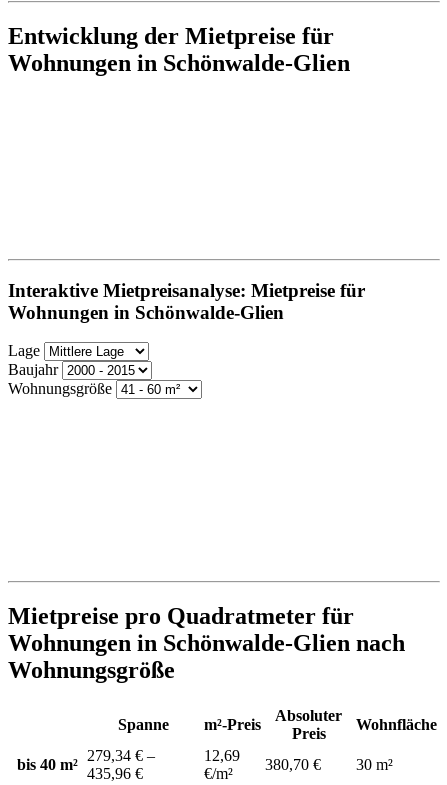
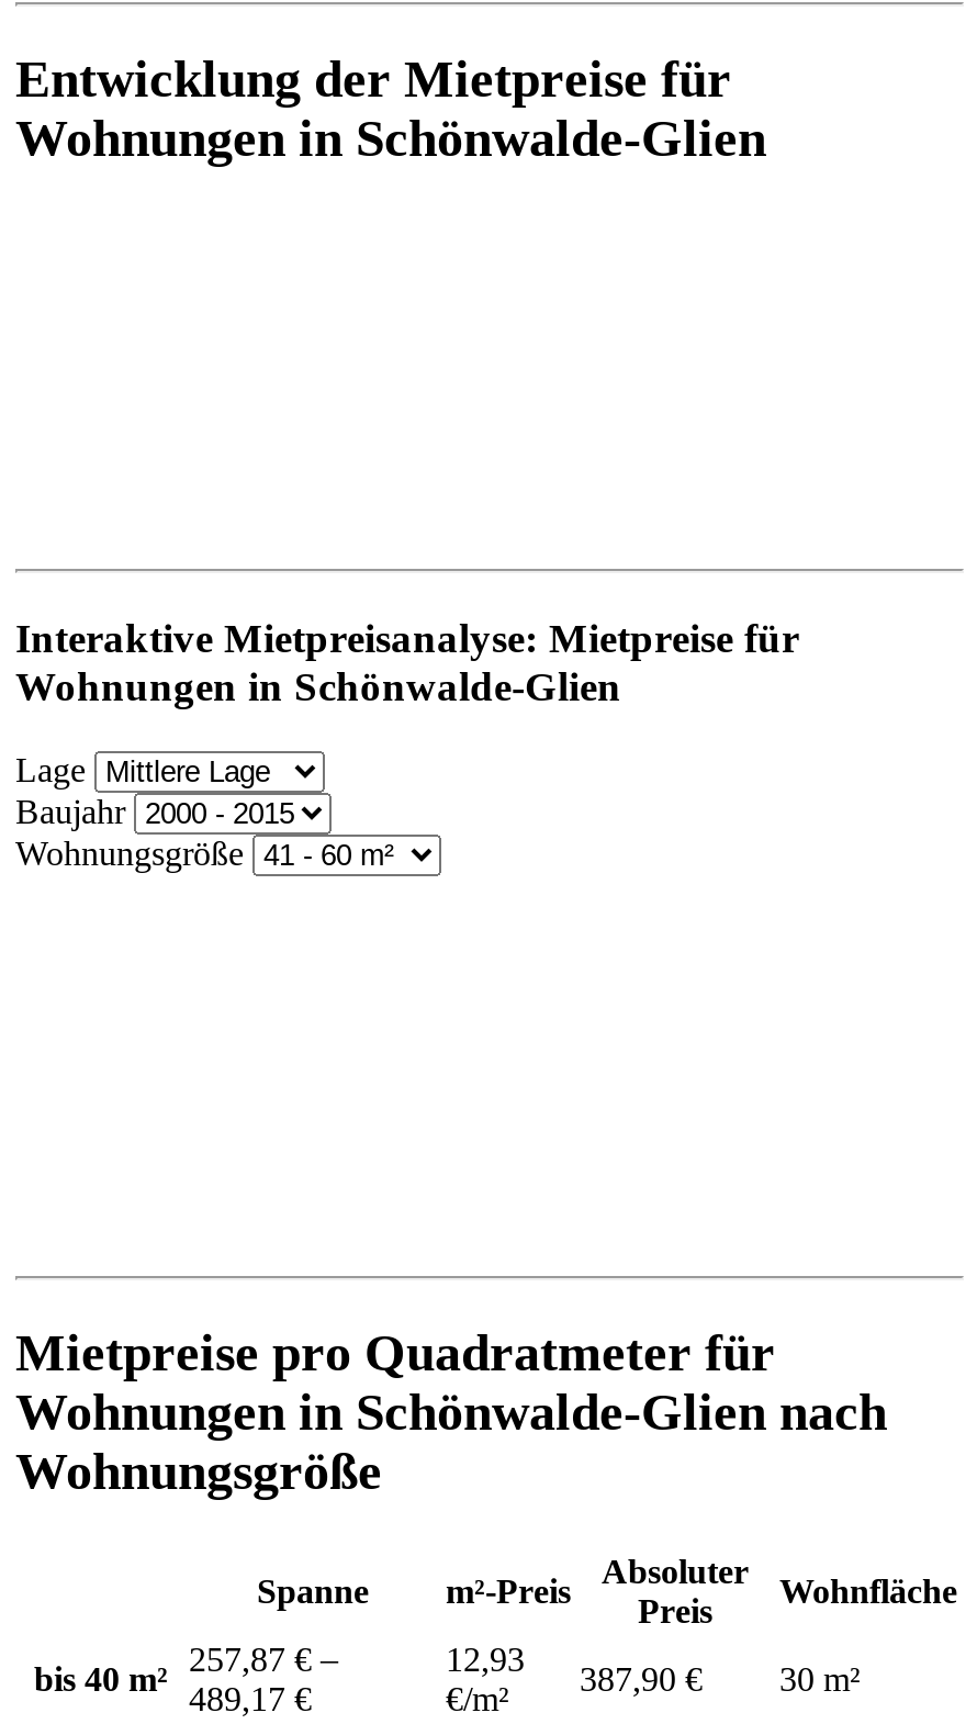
[87,747,155,764] 279,34 € – -> [189,1641,338,1678] 257,87 € –
[204,747,240,764] 12,69 -> [446,1641,525,1678] 12,93
[265,756,321,773] 380,70 € -> [580,1661,703,1698] 387,90 €
[87,765,143,782] 435,96 € -> [189,1680,312,1718] 489,17 €

